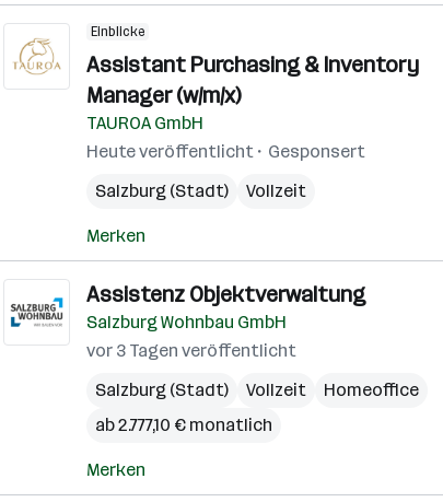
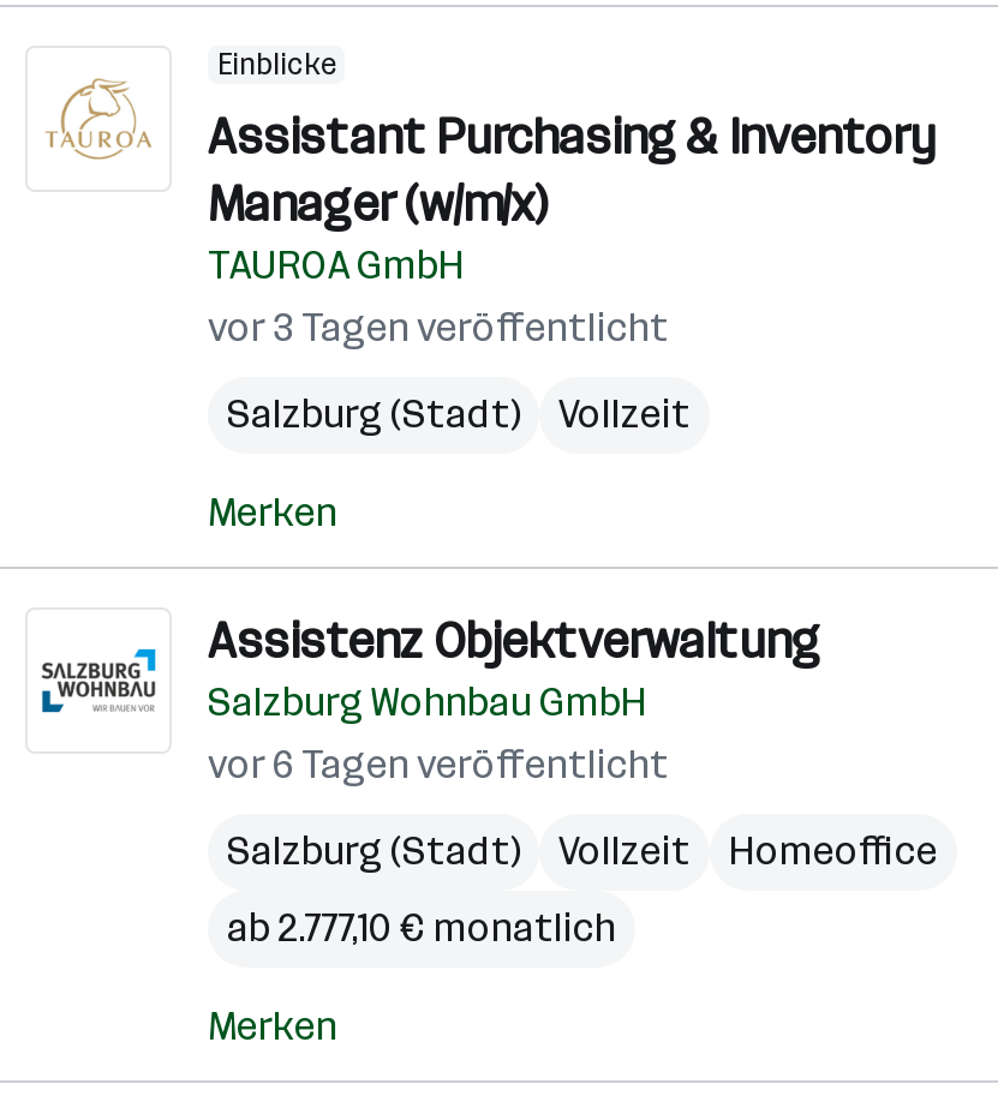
[86,141,365,162] Heute veröffentlicht | Gesponsert -> none
none -> [208,742,669,787] vor 6 Tagen veröffentlicht
moved [86,340,296,361] -> [208,305,669,351]: vor 3 Tagen veröffentlicht

